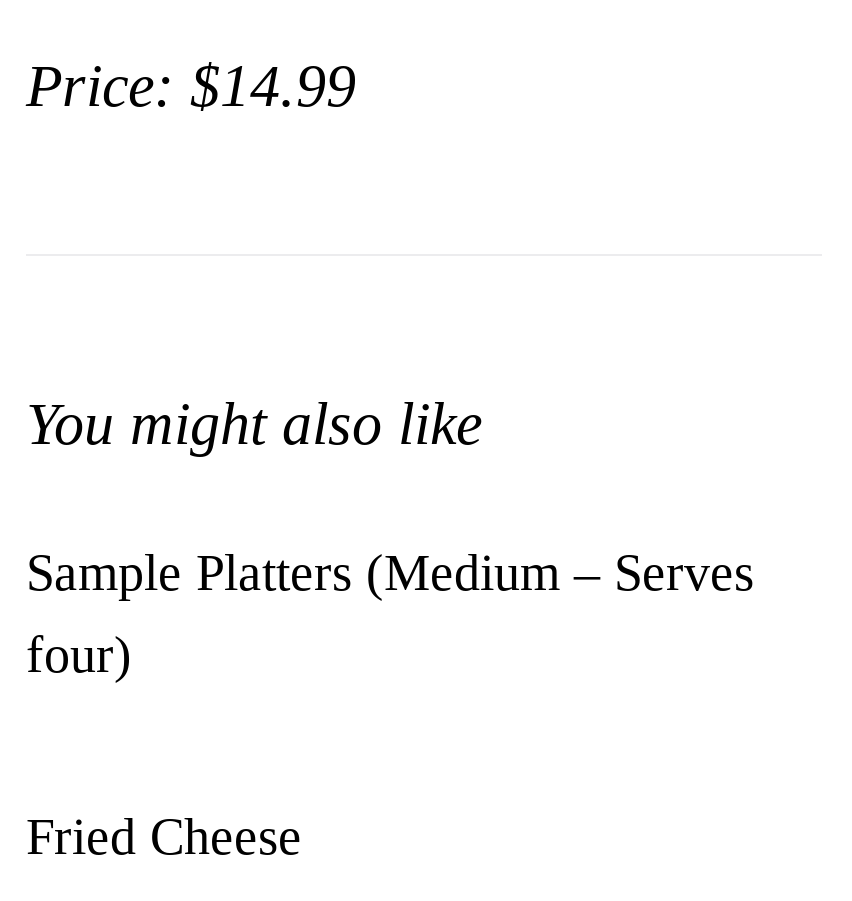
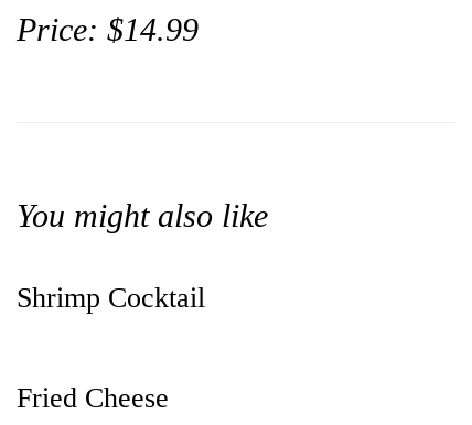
[26,544,754,684] Sample Platters (Medium – Serves | four) -> [17,282,205,314] Shrimp Cocktail

